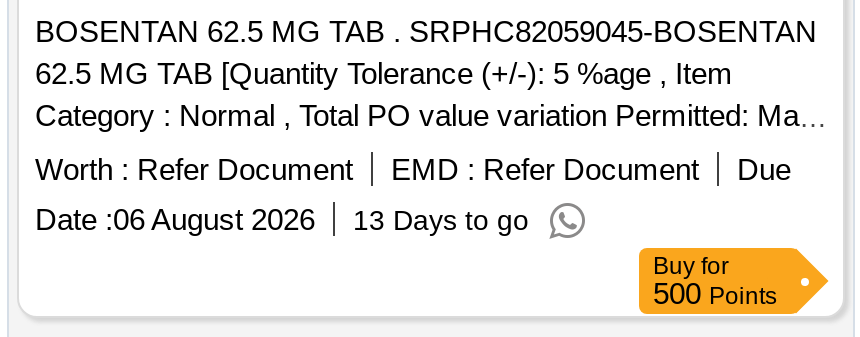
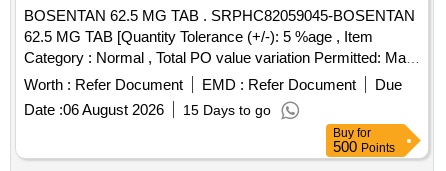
[35,202,529,236] Date : 06 August 2026 13 Days to go -> [24,101,271,118] Date : 06 August 2026 15 Days to go

